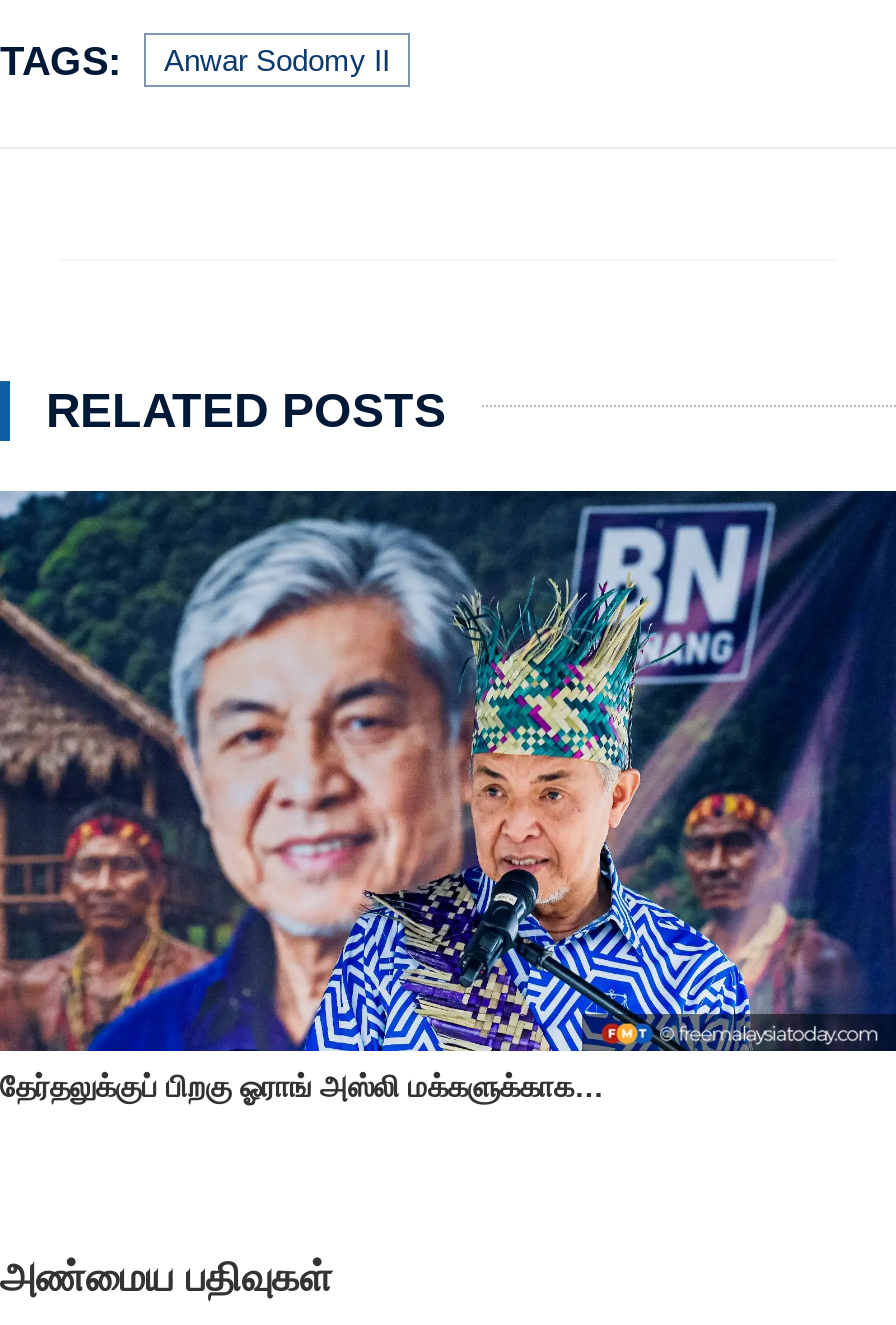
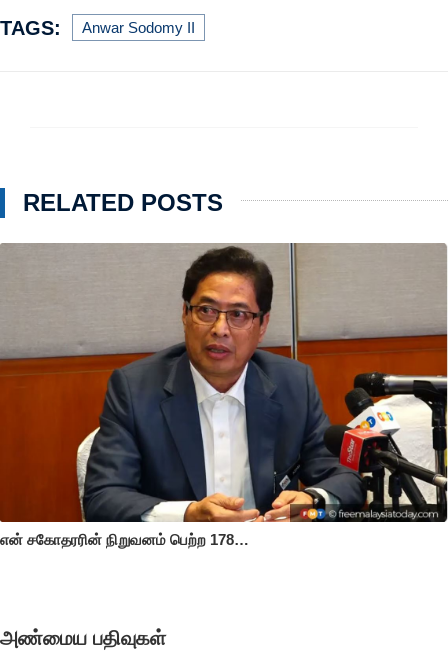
[0,489,890,1103] [image] | தேர்தலுக்குப் பிறகு ஓராங் அஸ்லி மக்களுக்காக… -> [0,242,445,548] [image] | என் சகோதரரின் நிறுவனம் பெற்ற 178…

